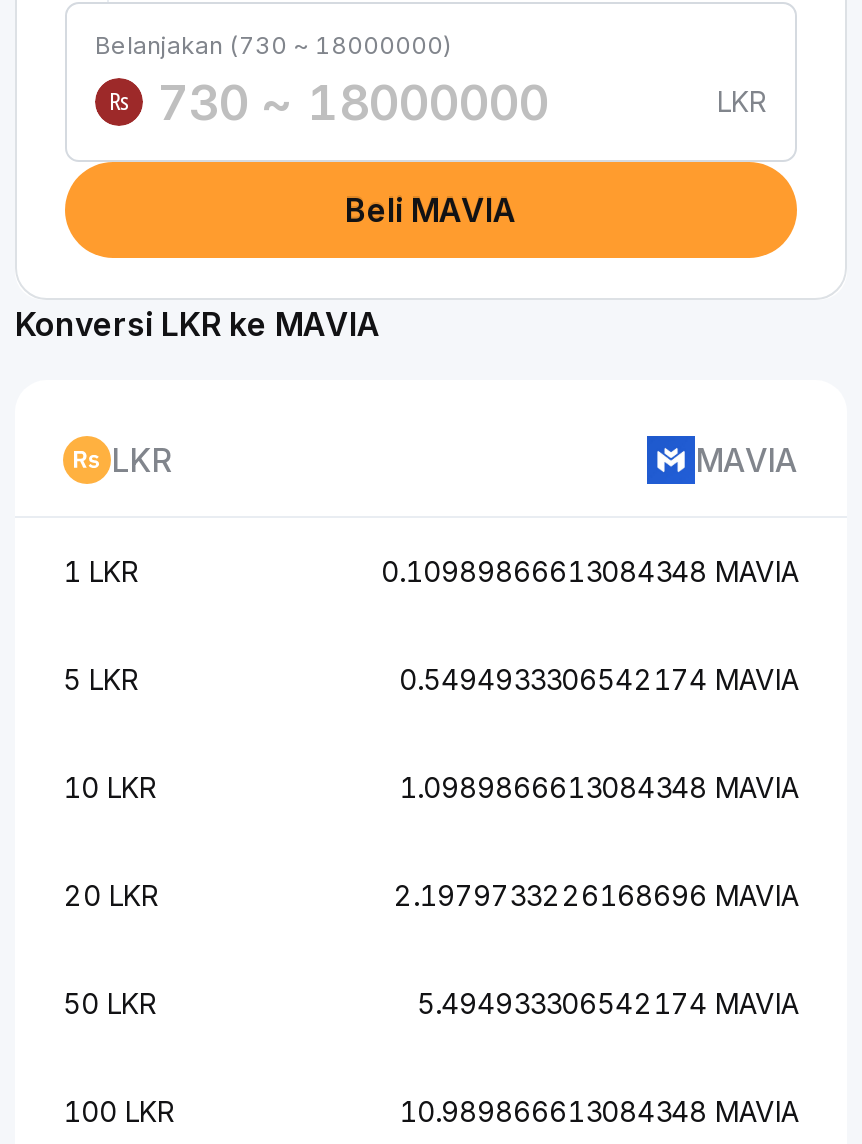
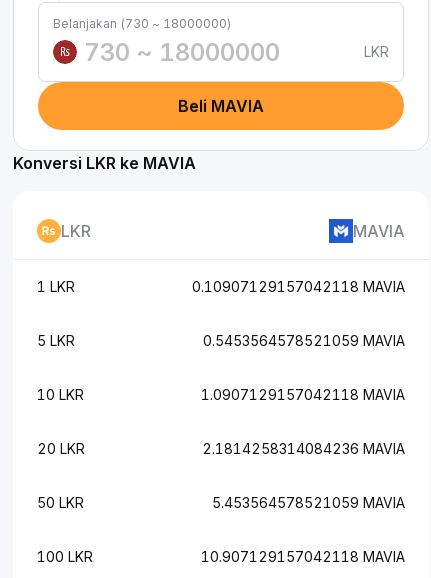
[381,554,799,588] 0.10989866613084348 MAVIA -> [192,278,405,295] 0.10907129157042118 MAVIA
[399,662,799,696] 0.5494933306542174 MAVIA -> [203,332,405,349] 0.5453564578521059 MAVIA
[399,770,799,804] 1.0989866613084348 MAVIA -> [201,386,405,403] 1.0907129157042118 MAVIA
[393,878,799,912] 2.1979733226168696 MAVIA -> [202,440,405,457] 2.1814258314084236 MAVIA
[417,986,799,1020] 5.494933306542174 MAVIA -> [212,494,405,511] 5.453564578521059 MAVIA
[399,1094,799,1128] 10.989866613084348 MAVIA -> [201,548,405,565] 10.907129157042118 MAVIA

